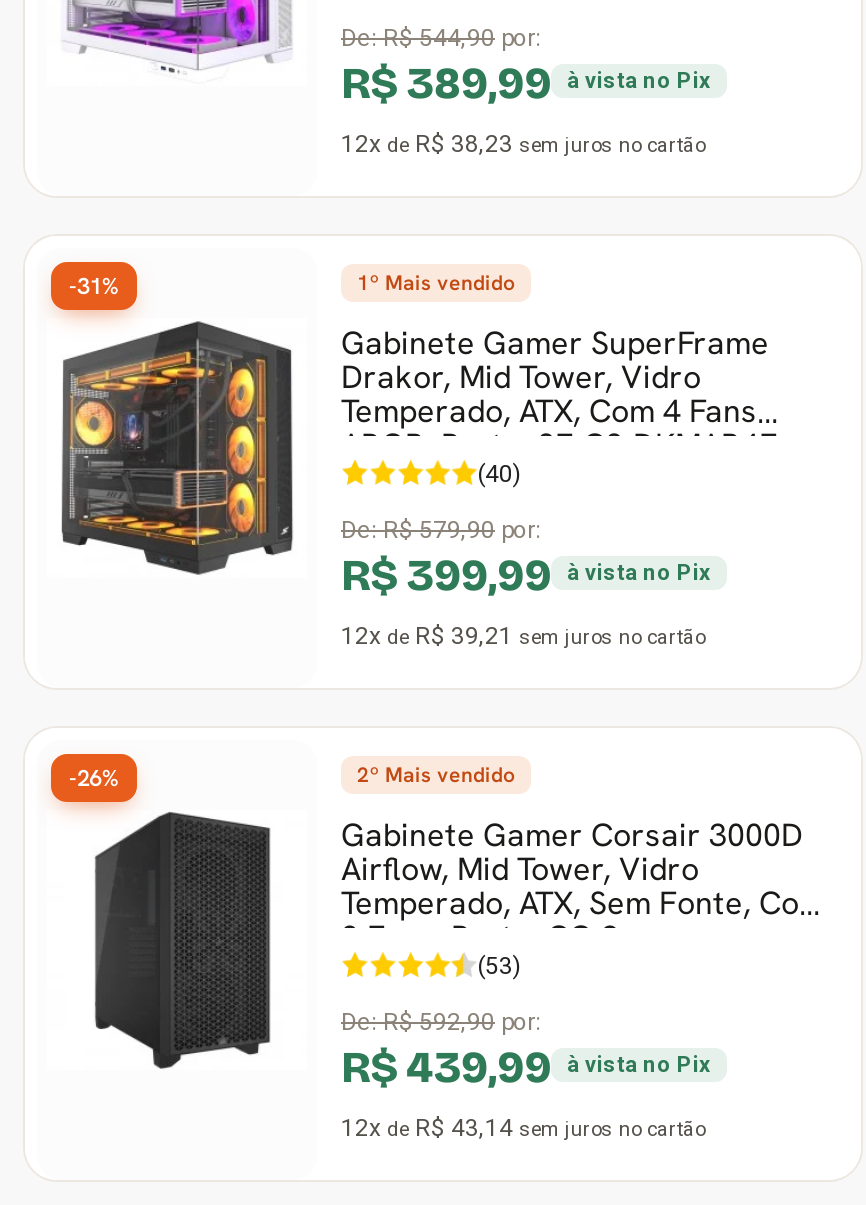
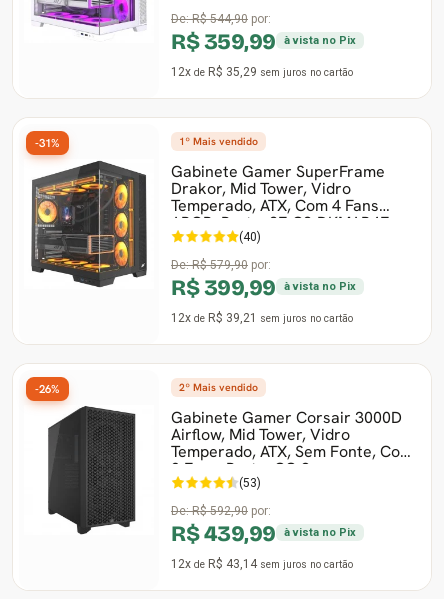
[341,58,711,110] R$ 389,99 à vista no Pix -> [171,29,356,55] R$ 359,99 à vista no Pix
[341,130,705,158] 12x de R$ 38,23 sem juros no cartão -> [171,65,353,79] 12x de R$ 35,29 sem juros no cartão

